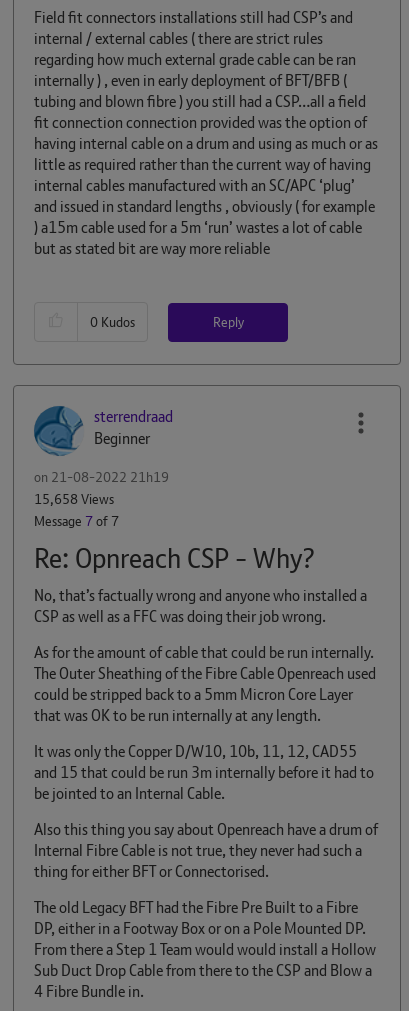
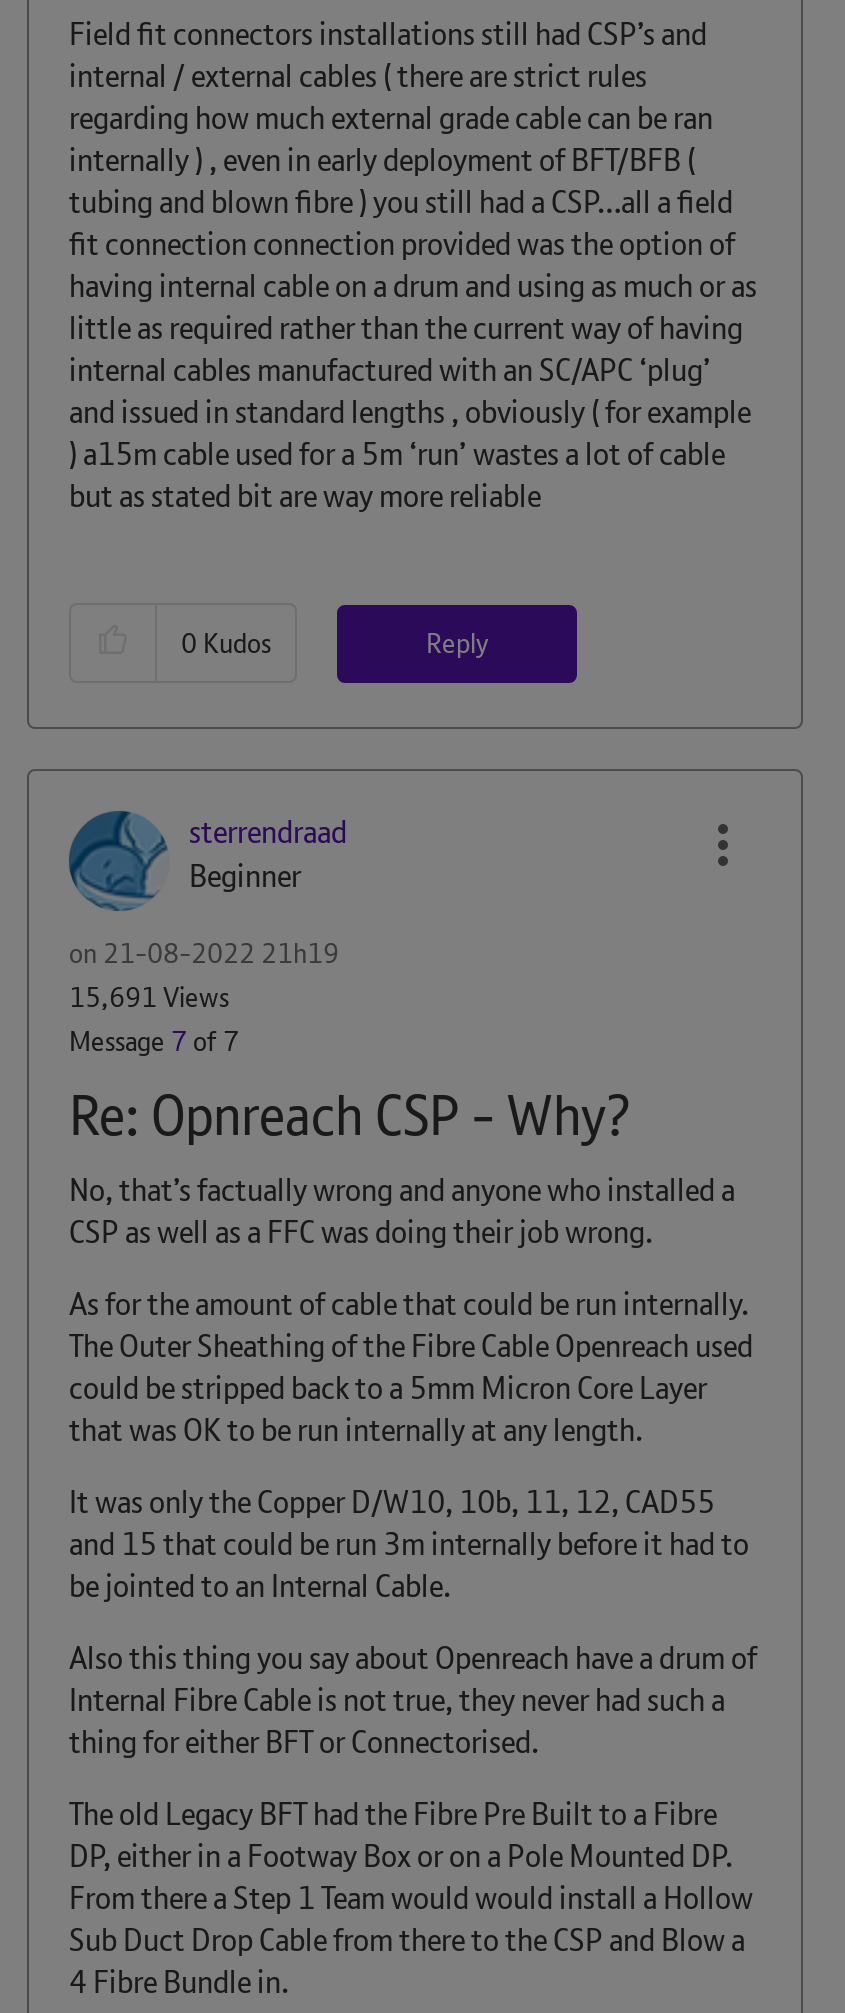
[34,490,114,508] 15,658 Views -> [69,979,229,1015] 15,691 Views

